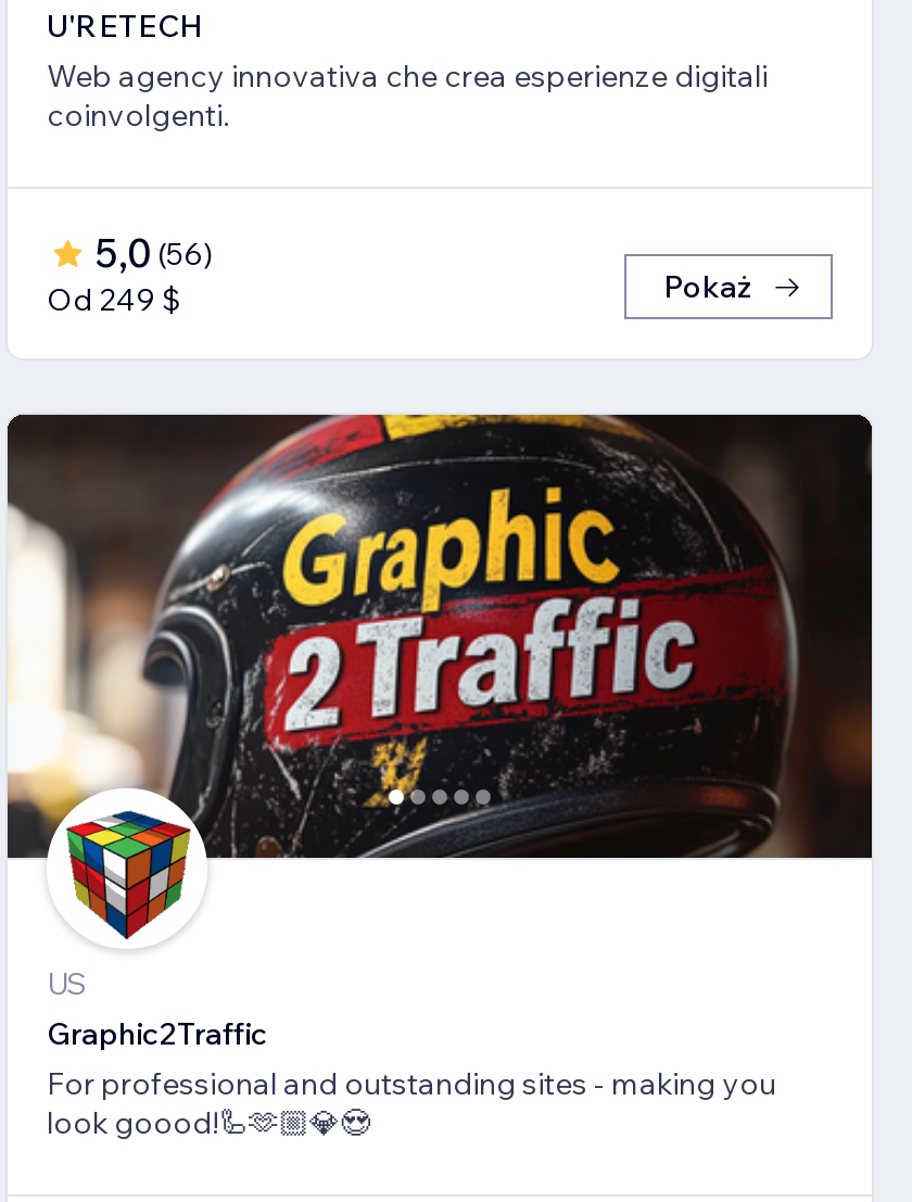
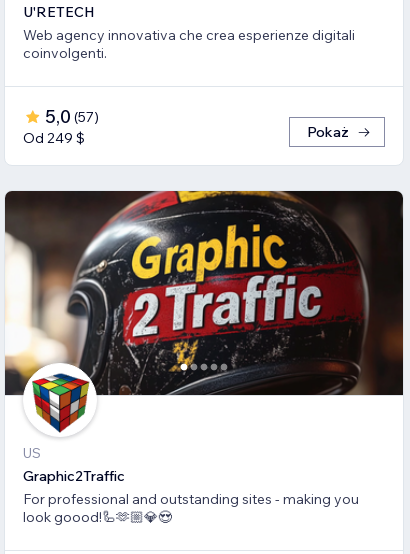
[94,227,214,277] 5,0 (56) -> [45,105,99,128] 5,0 (57)

